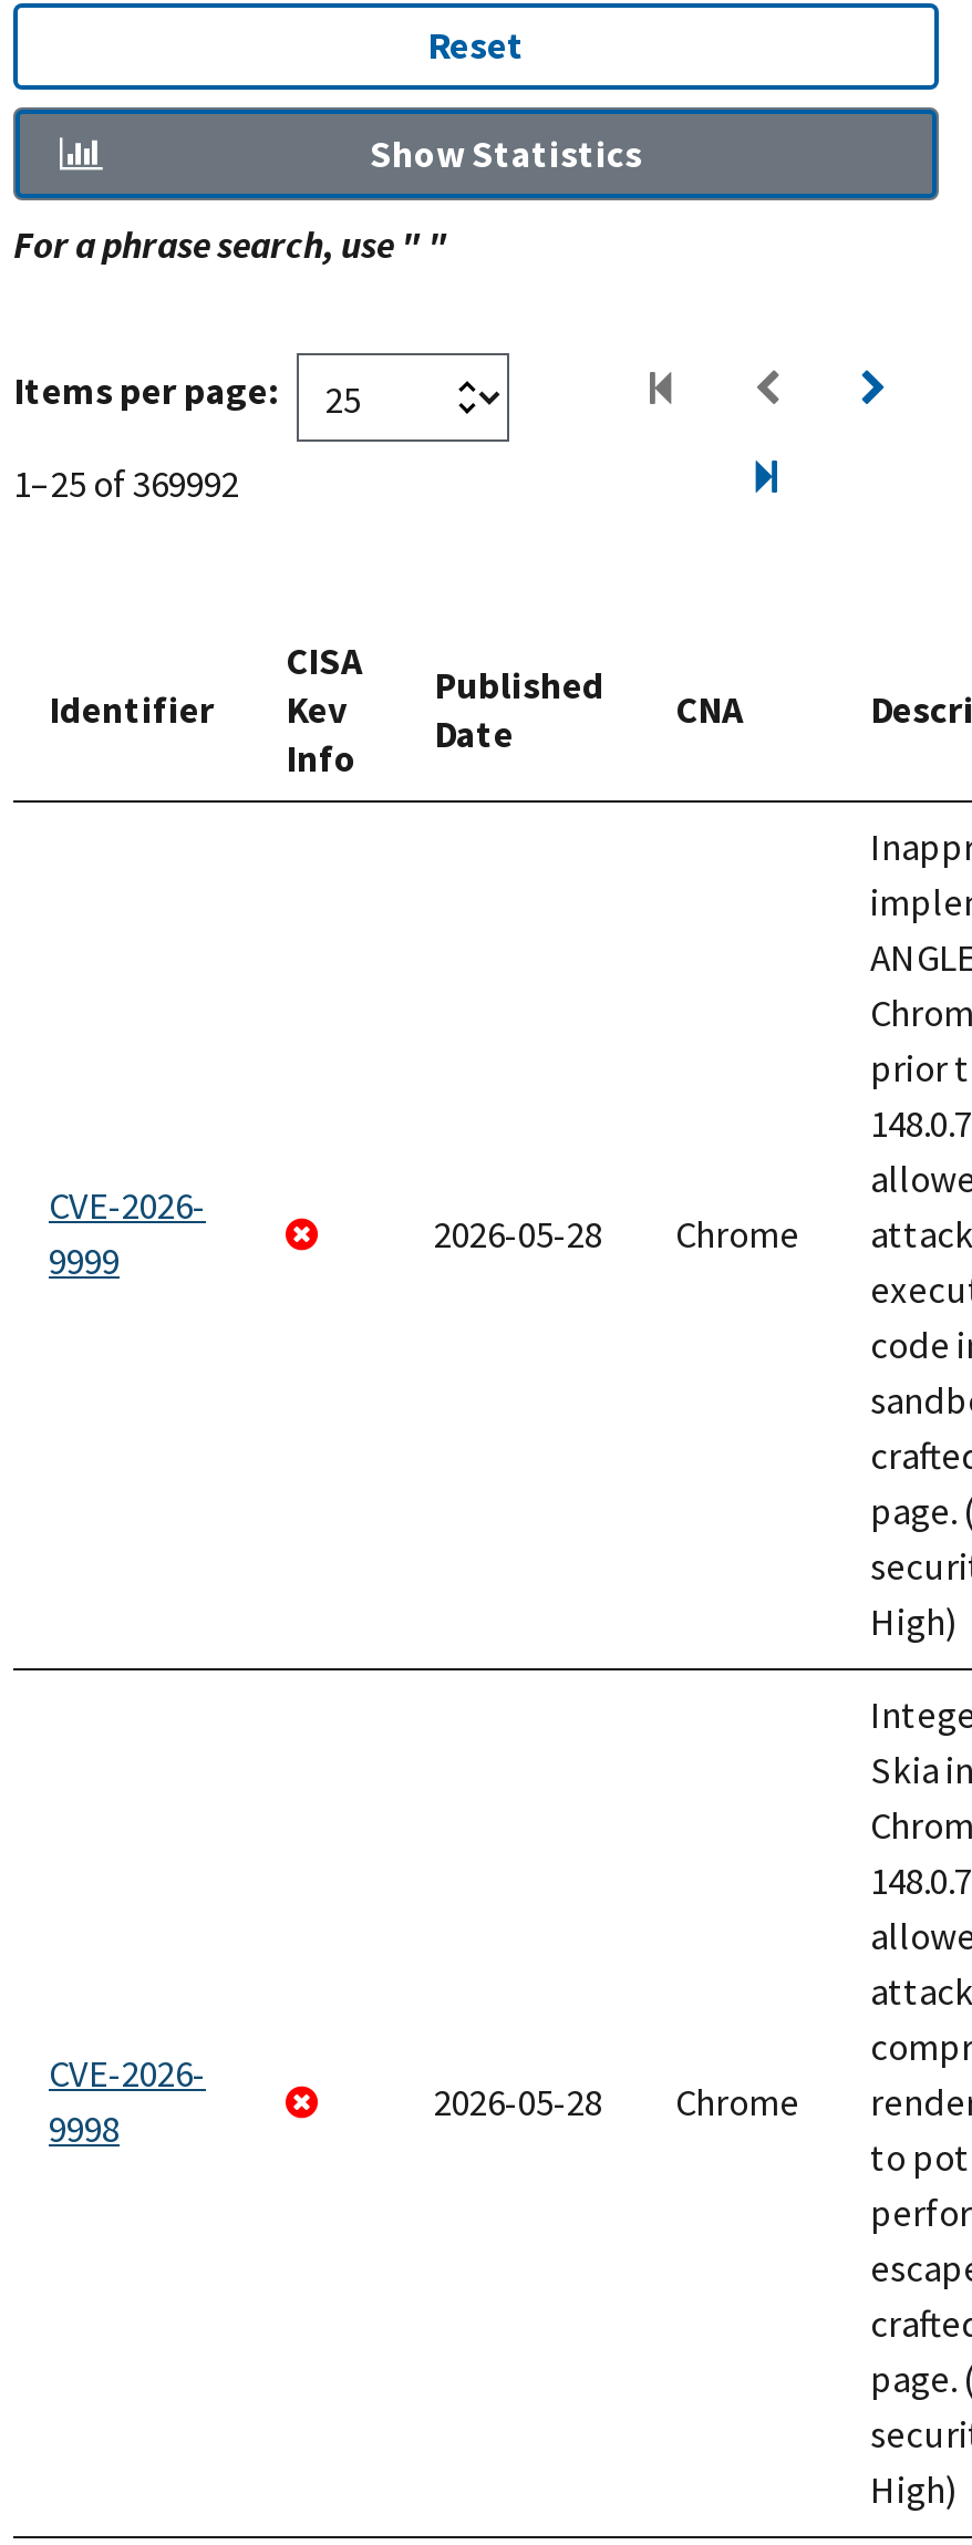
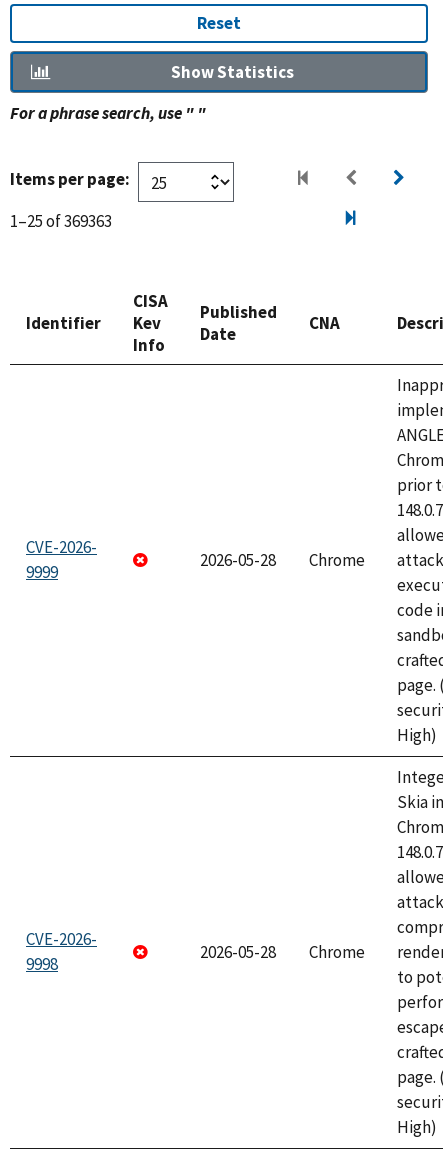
[13,460,239,509] 1–25 of 369992 -> [10,210,112,232] 1–25 of 369363

